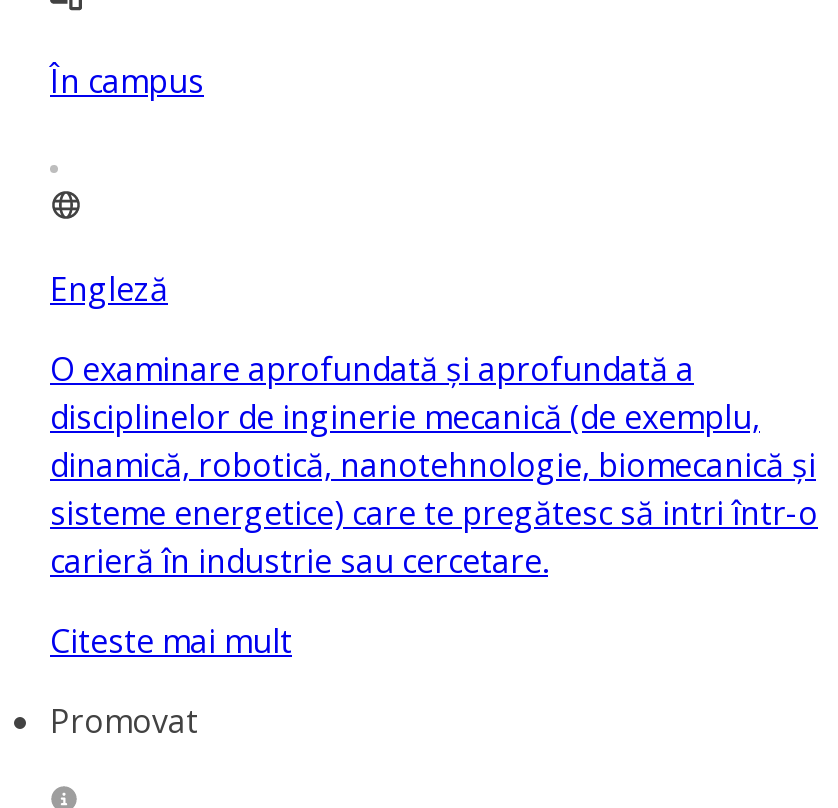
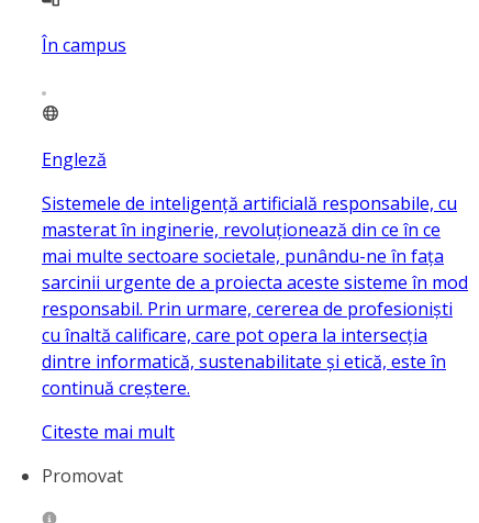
[50,347,818,583] O examinare aprofundată și aprofundată a | disciplinelor de inginerie mecanică (de exemplu, | dinamică, robotică, nanotehnologie, biomecanică și | sisteme energetice) care te pregătesc să intri într-o | carieră în industrie sau cercetare. -> [42,191,468,400] Sistemele de inteligență artificială responsabile, cu | masterat în inginerie, revoluționează din ce în ce | mai multe sectoare societale, punându-ne în fața | sarcinii urgente de a proiecta aceste sisteme în mod | responsabil. Prin urmare, cererea de profesioniști | cu înaltă calificare, care pot opera la intersecția | dintre informatică, sustenabilitate și etică, este în | continuă creștere.

